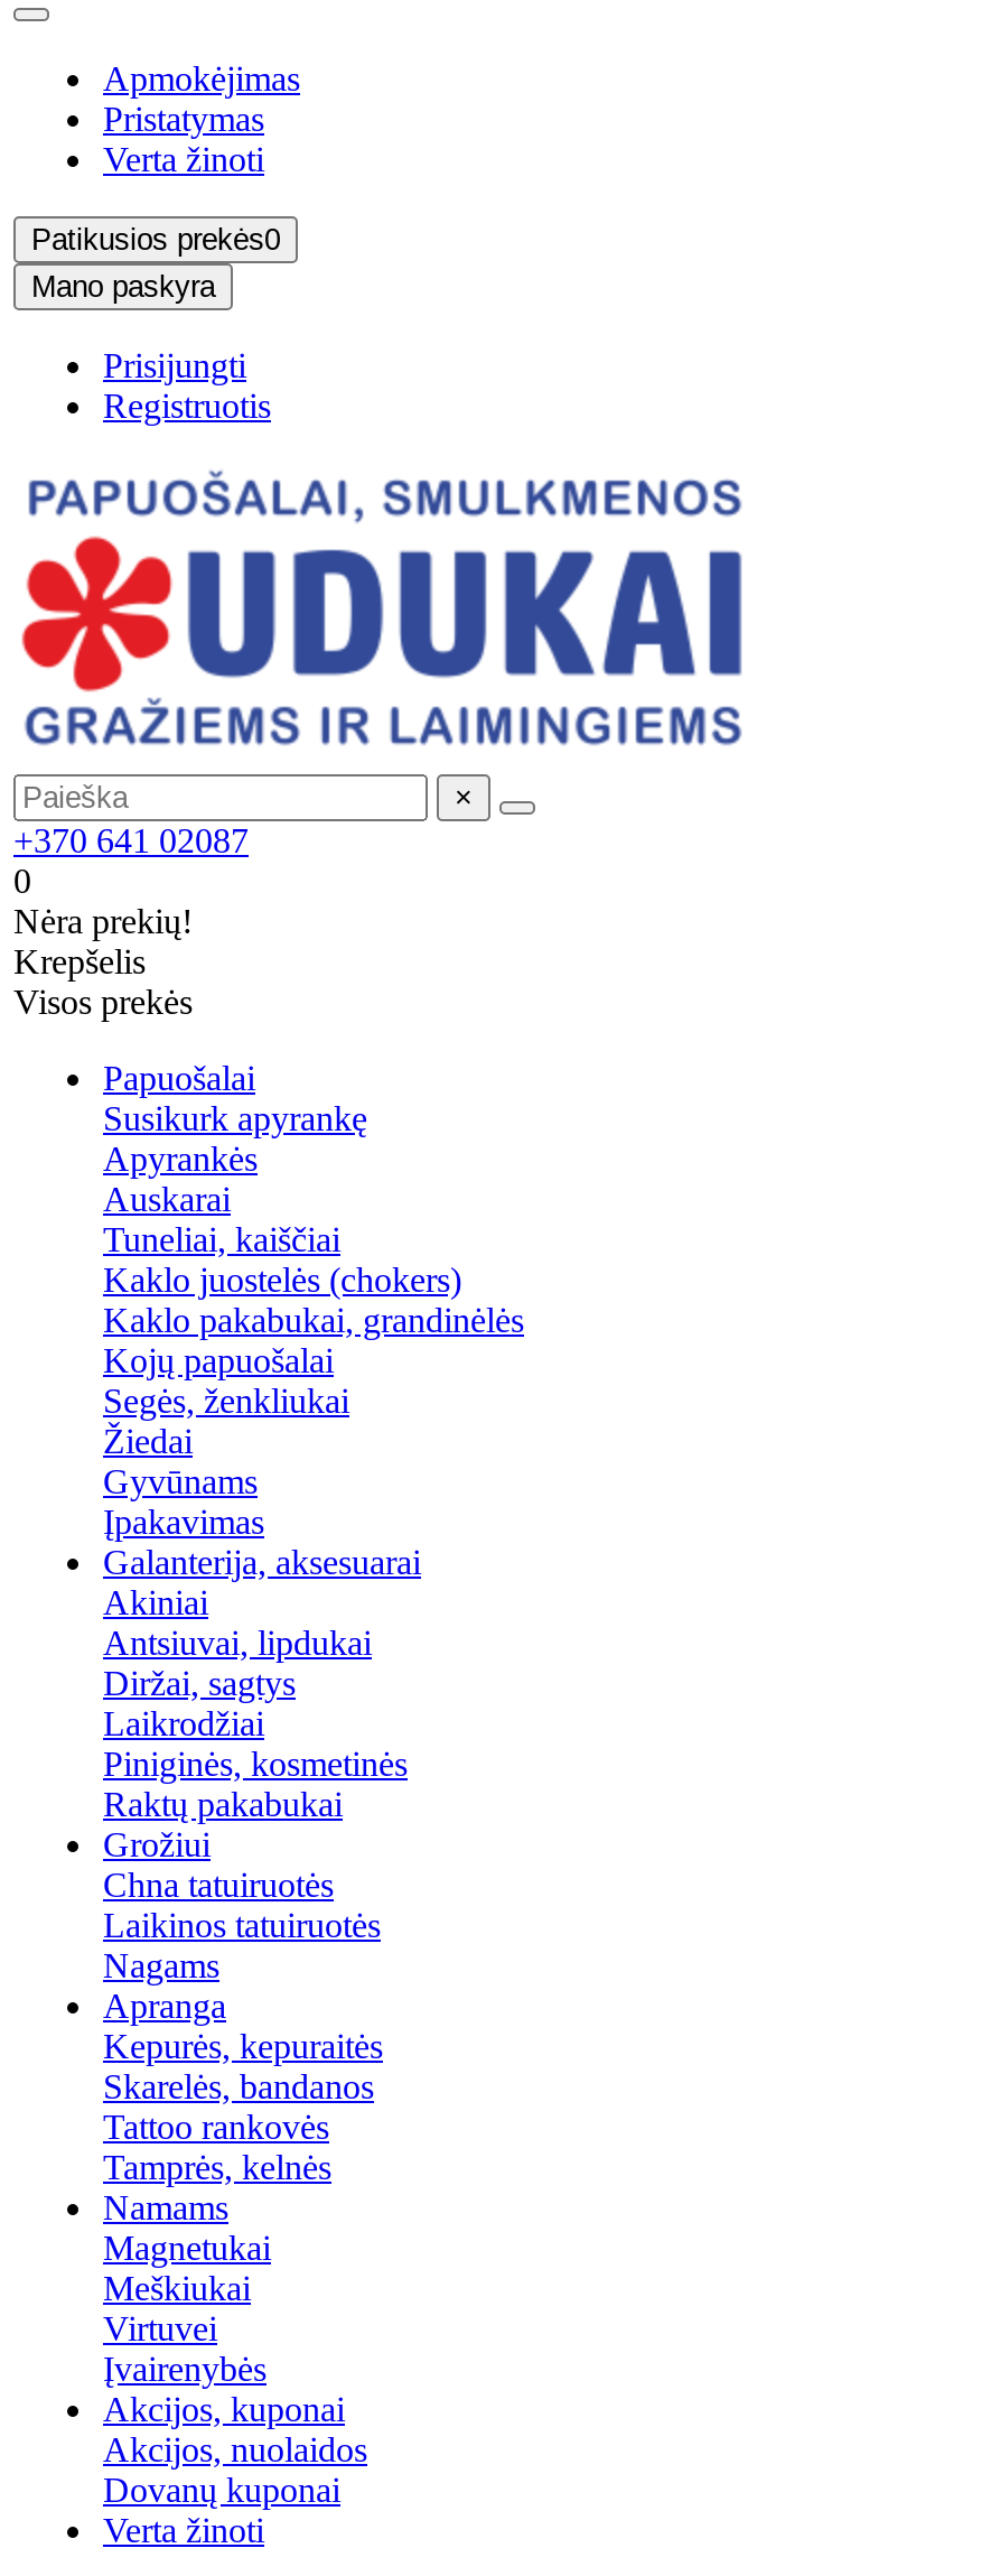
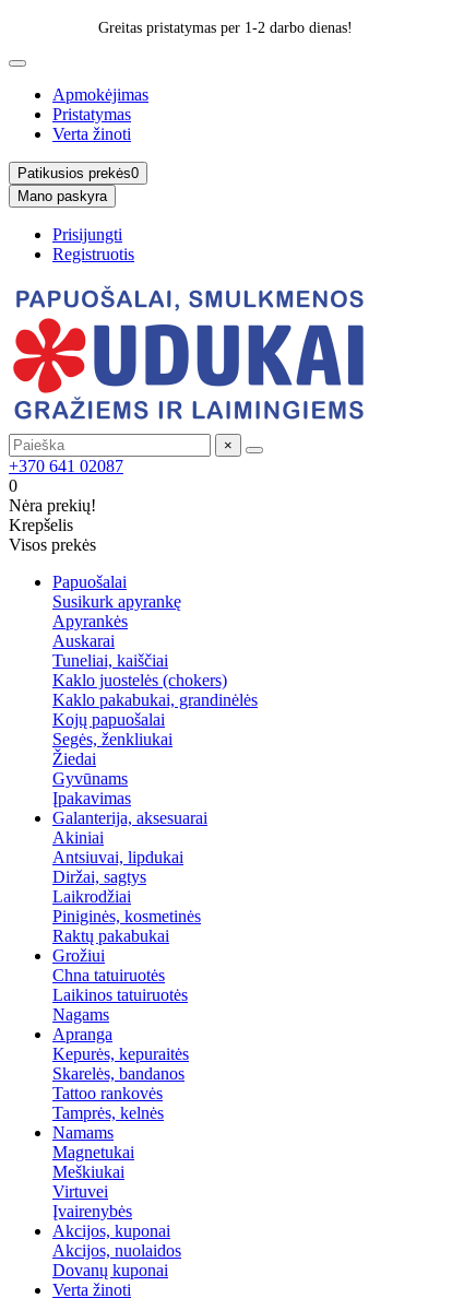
none -> [98,19,353,36] Greitas pristatymas per 1-2 darbo dienas!

